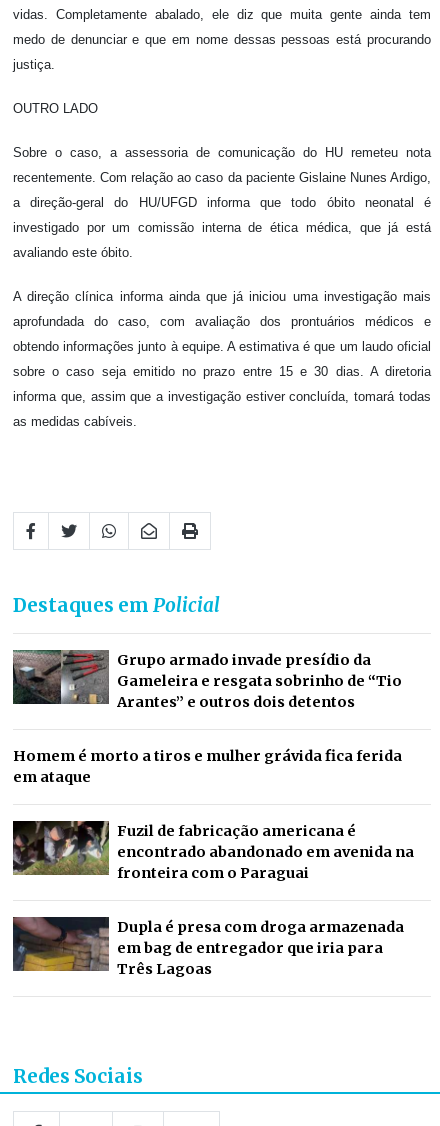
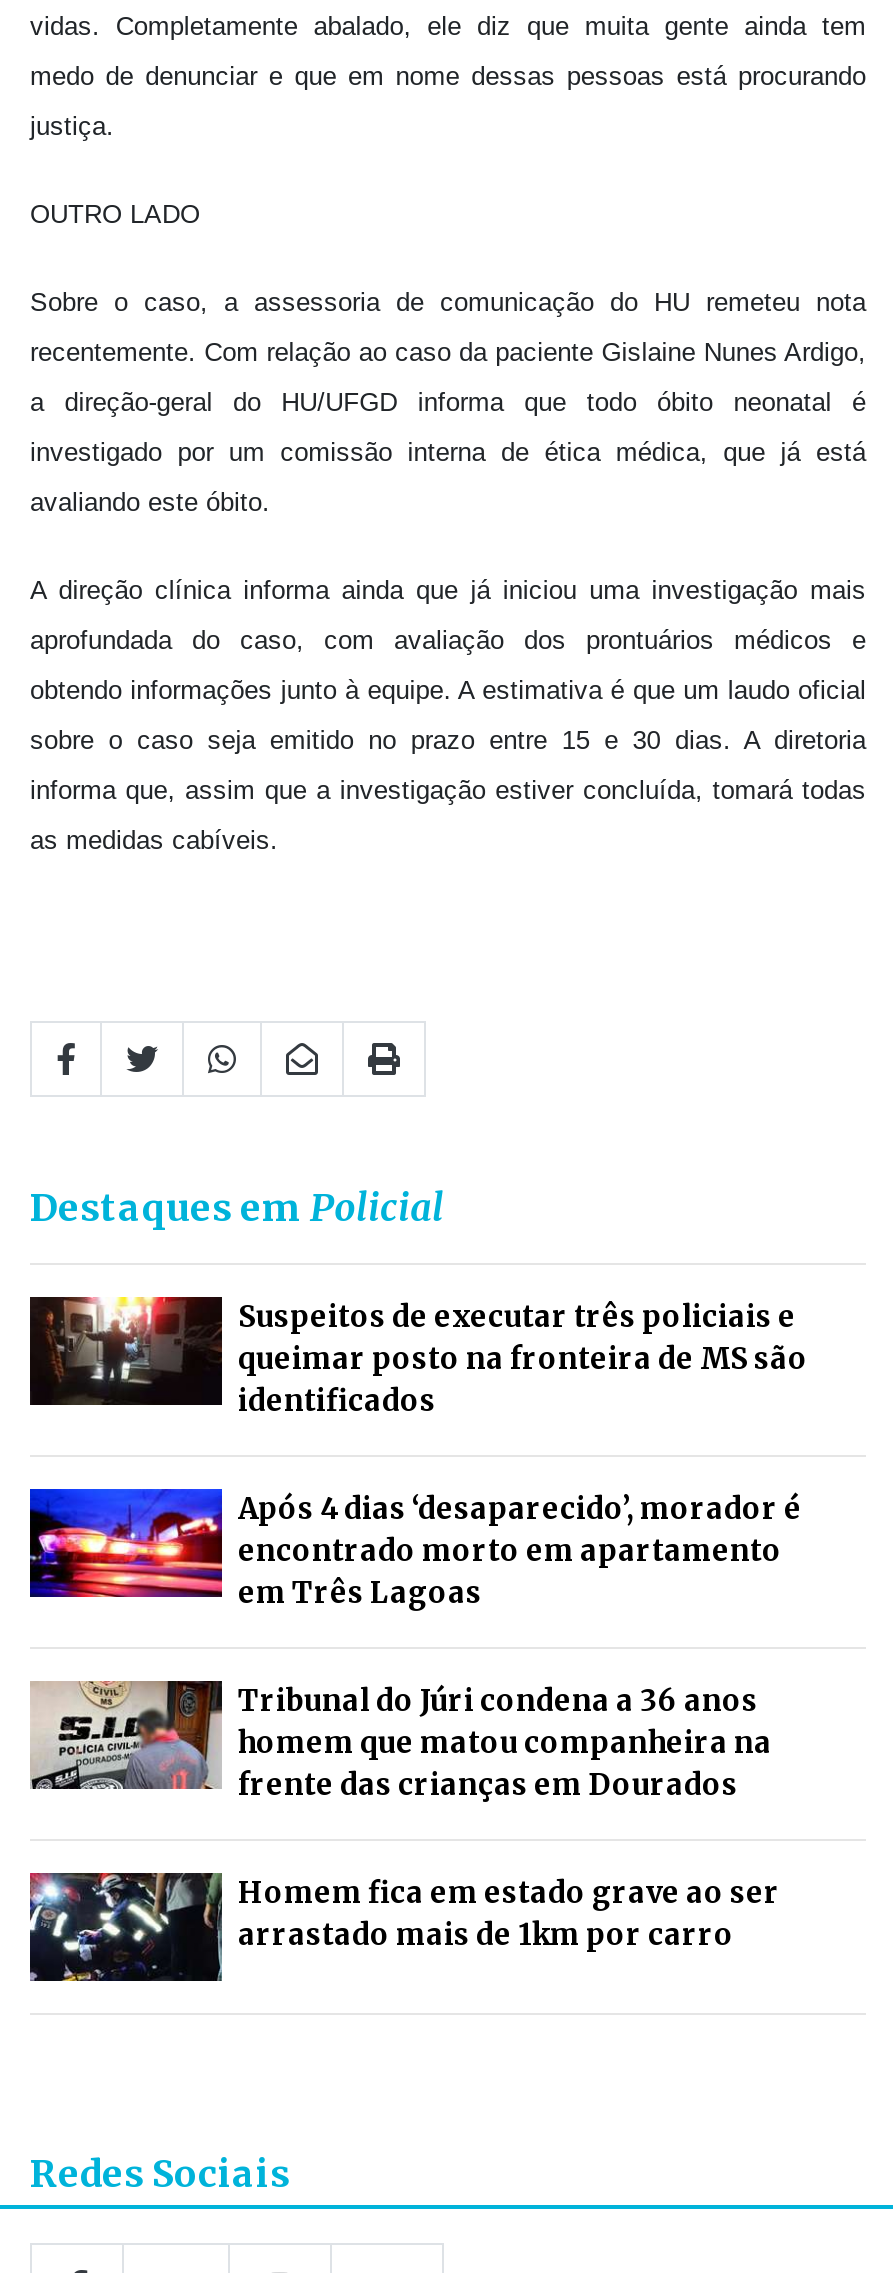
[12,649,402,711] [image] | Grupo armado invade presídio da | Gameleira e resgata sobrinho de “Tio | Arantes” e outros dois detentos -> [30,1295,808,1419] [image] | Suspeitos de executar três policiais e | queimar posto na fronteira de MS são | identificados
[13,747,402,786] Homem é morto a tiros e mulher grávida fica ferida | em ataque -> [238,1491,802,1611] Após 4 dias ‘desaparecido’, morador é | encontrado morto em apartamento | em Três Lagoas
[12,820,414,884] [image] | Fuzil de fabricação americana é | encontrado abandonado em avenida na | fronteira com o Paraguai -> [28,1663,772,1803] [image] | Tribunal do Júri condena a 36 anos | homem que matou companheira na | frente das crianças em Dourados
[12,916,404,980] [image] | Dupla é presa com droga armazenada | em bag de entregador que iria para | Três Lagoas -> [28,1855,780,1983] [image] | Homem fica em estado grave ao ser | arrastado mais de 1km por carro

